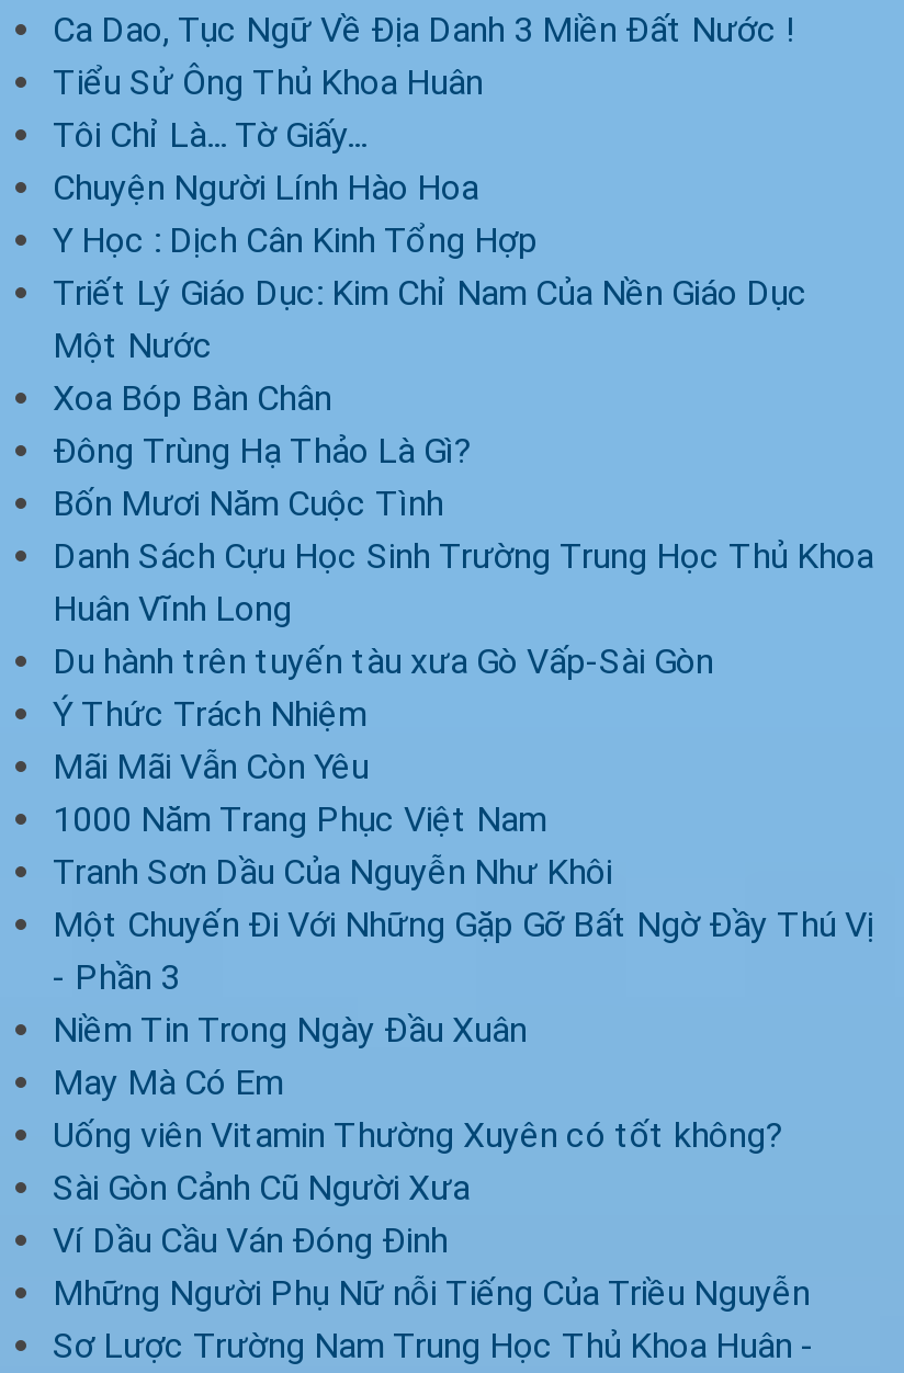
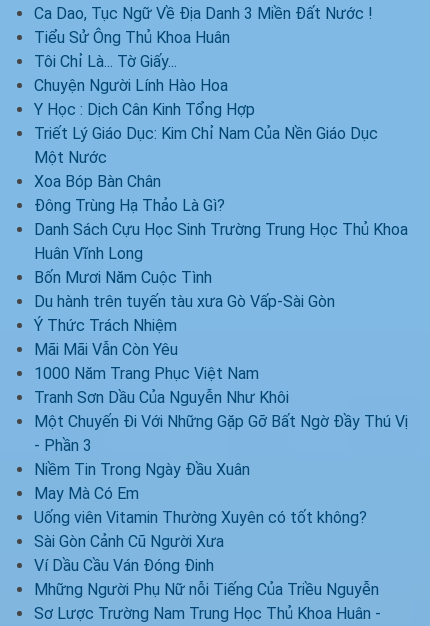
moved [53,483,443,525] -> [34,268,212,287]: Bốn Mươi Năm Cuộc Tình
moved [53,536,873,630] -> [34,220,408,263]: Danh Sách Cựu Học Sinh Trường Trung Học Thủ Khoa | Huân Vĩnh Long

